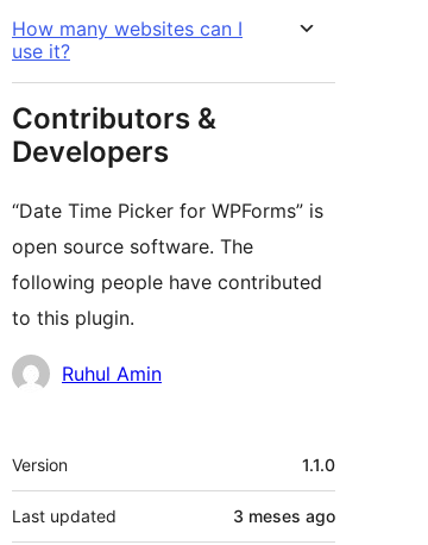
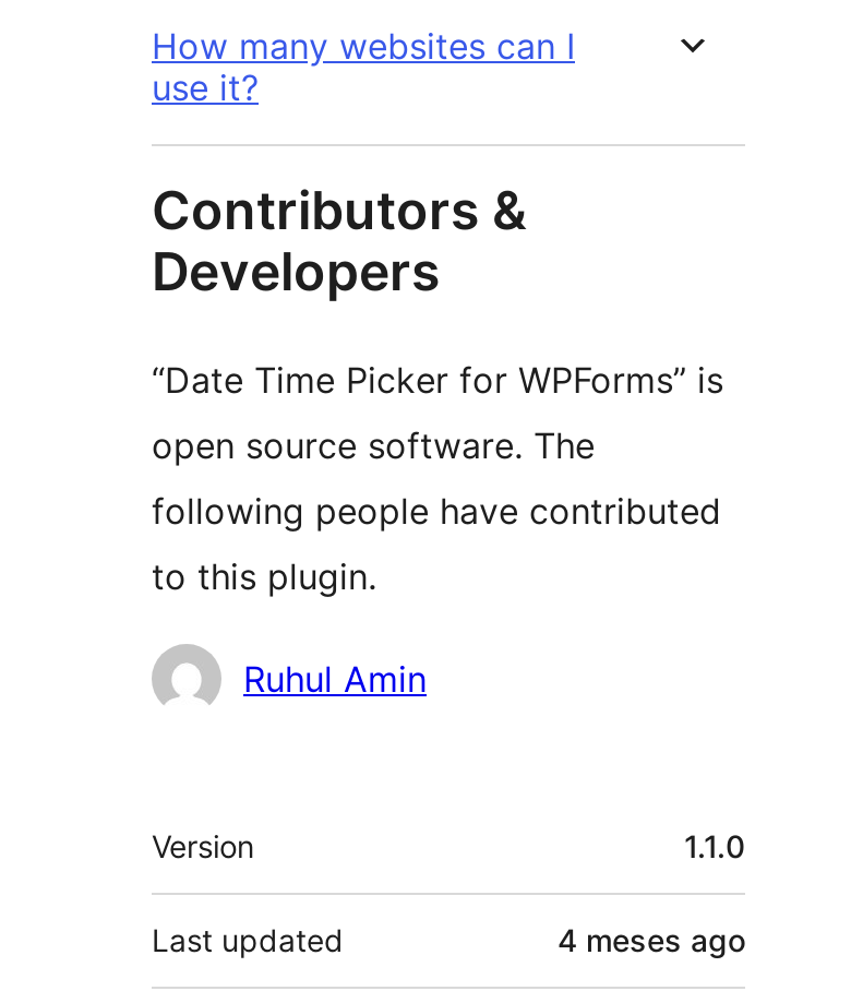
[233,506,335,526] 3 meses ago -> [558,921,745,958] 4 meses ago

